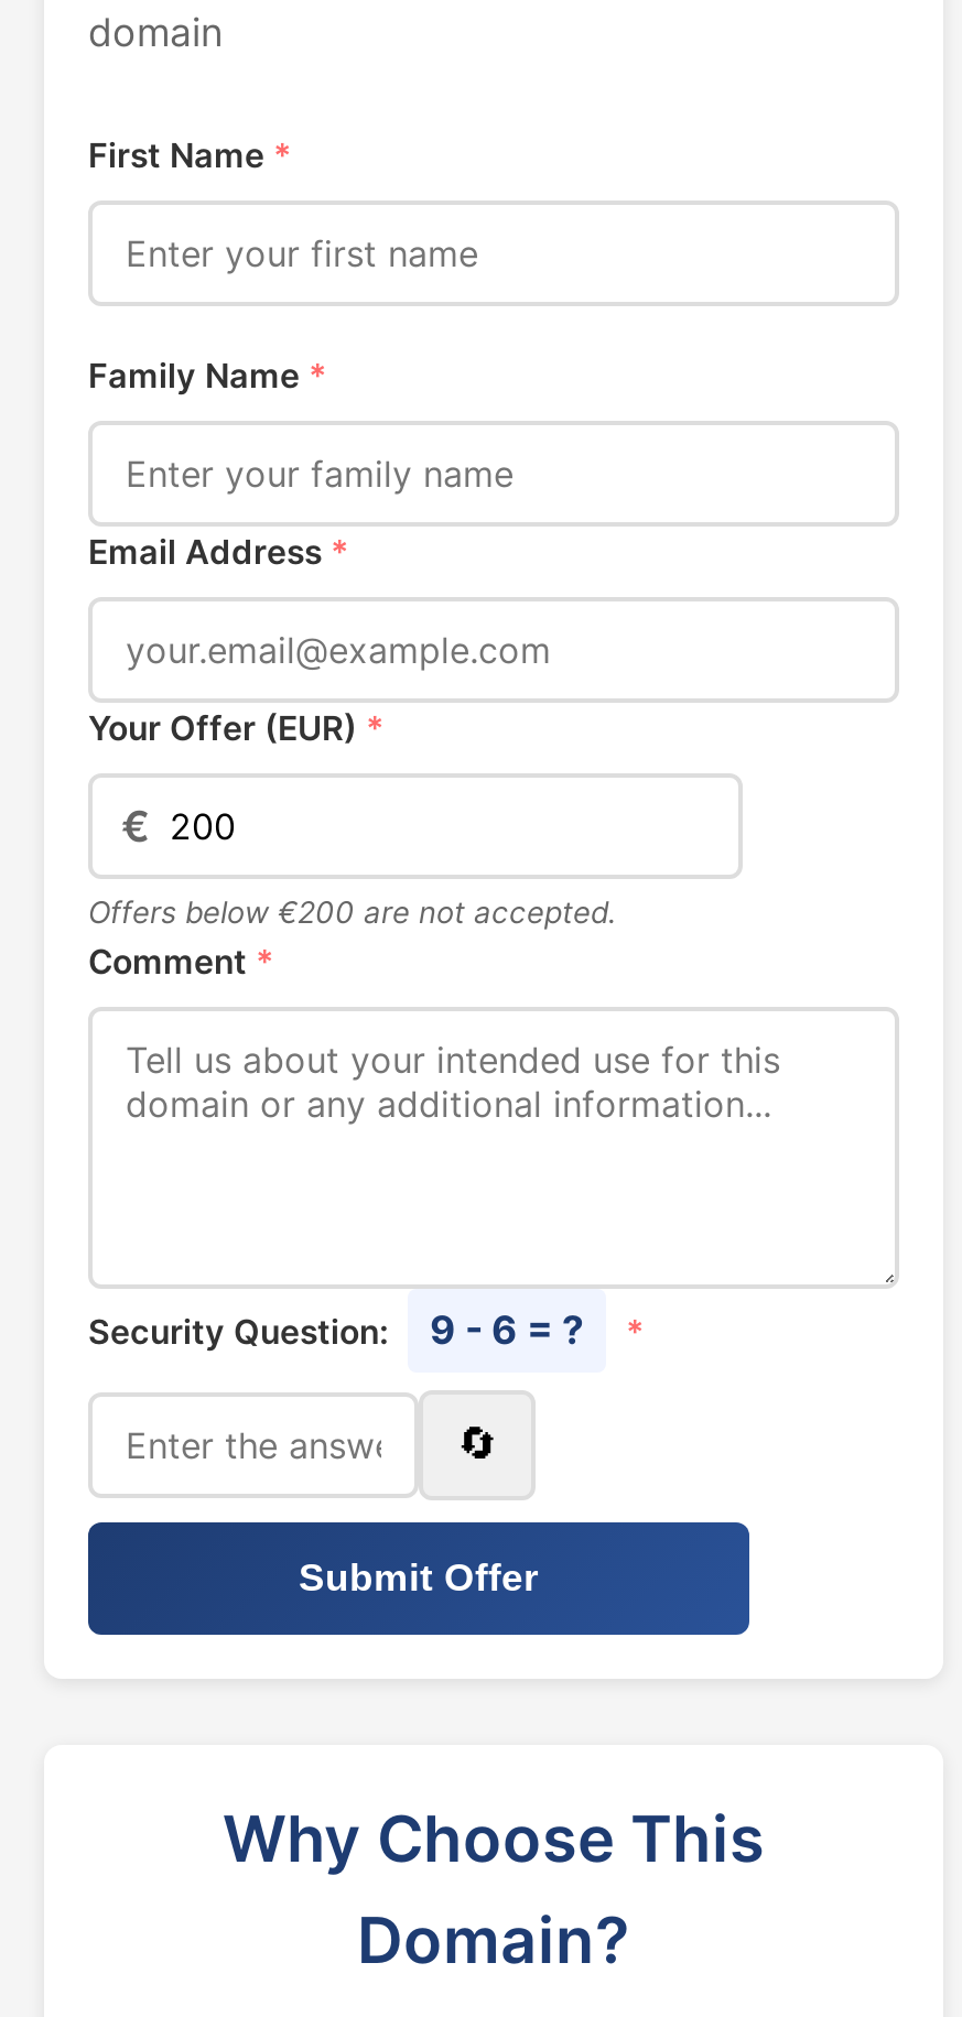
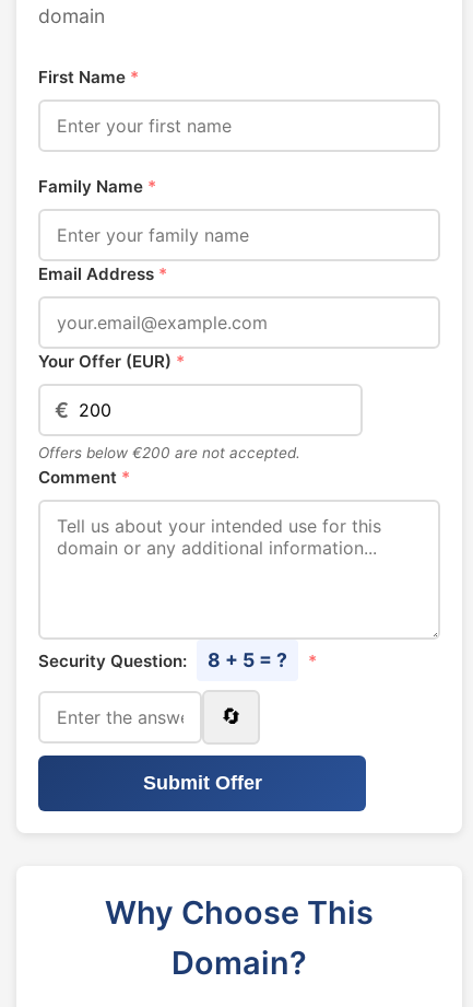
[430,1306,584,1353] 9 - 6 = ? -> [208,648,287,671] 8 + 5 = ?

